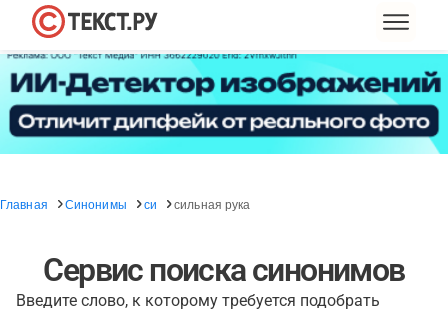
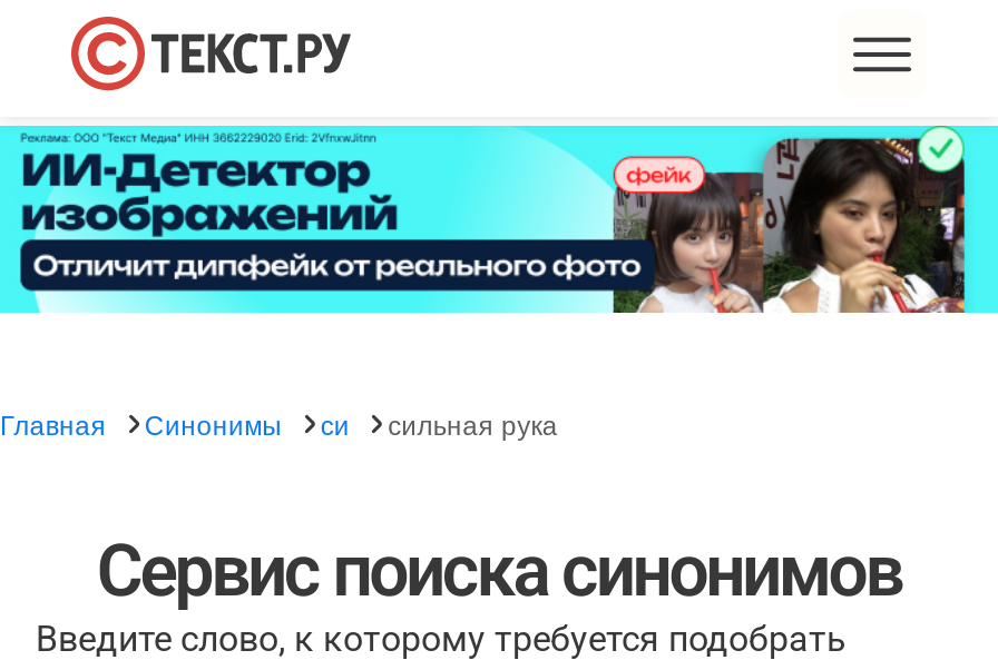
[3,53,442,155] [image] -> [7,126,978,315] [image]

